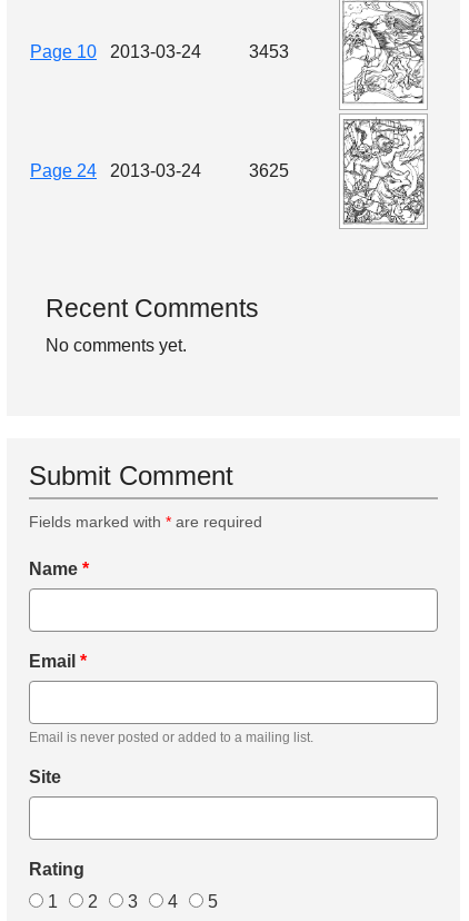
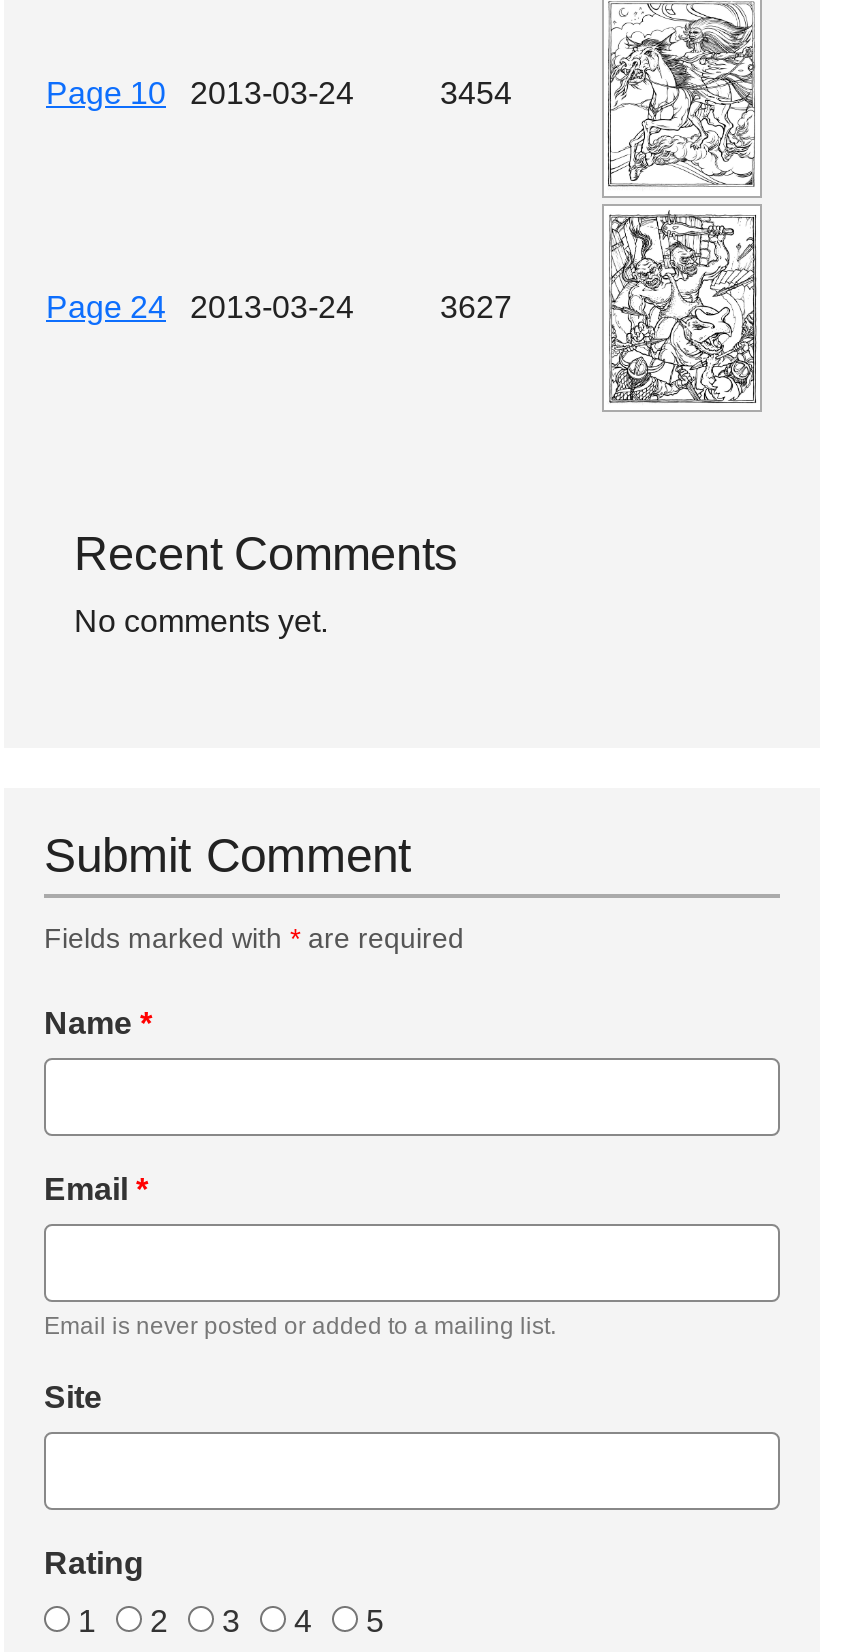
[249,42,289,61] 3453 -> [440,76,512,110] 3454
[249,161,289,180] 3625 -> [440,290,512,324] 3627

